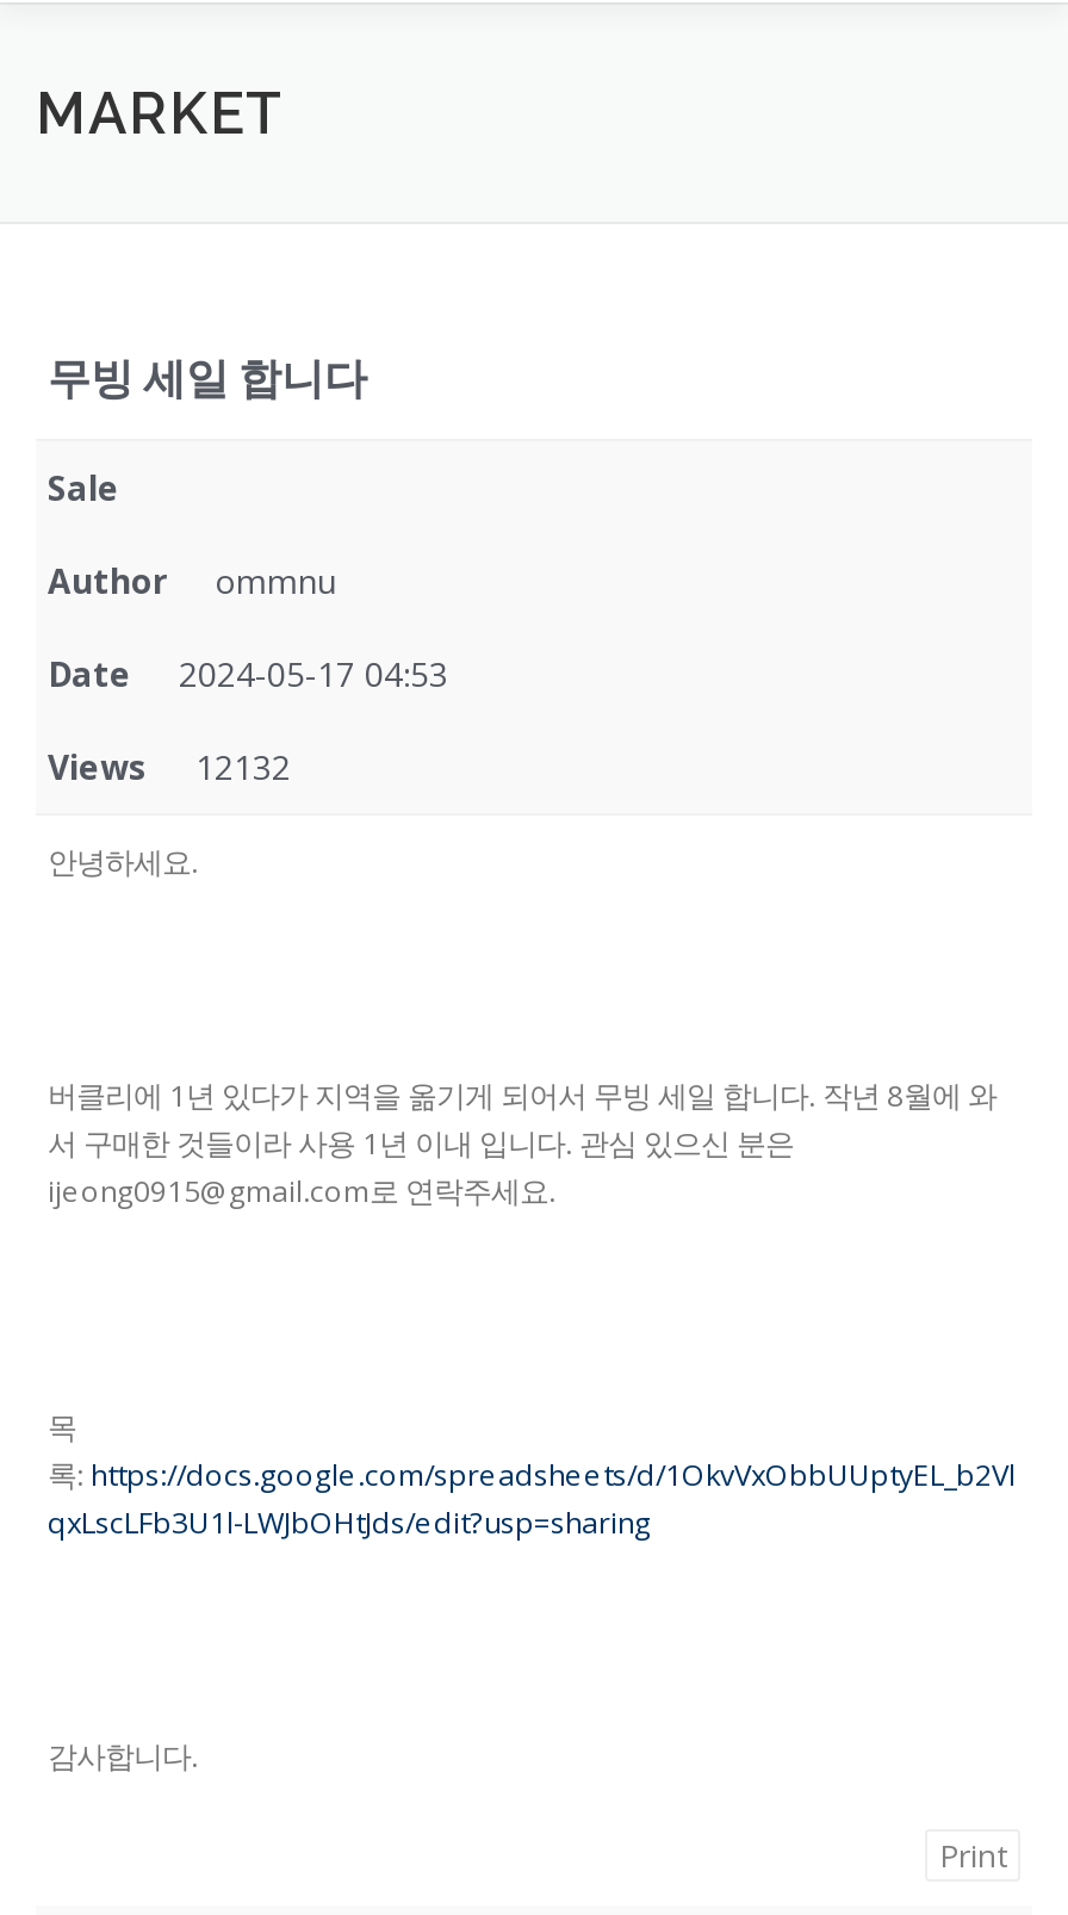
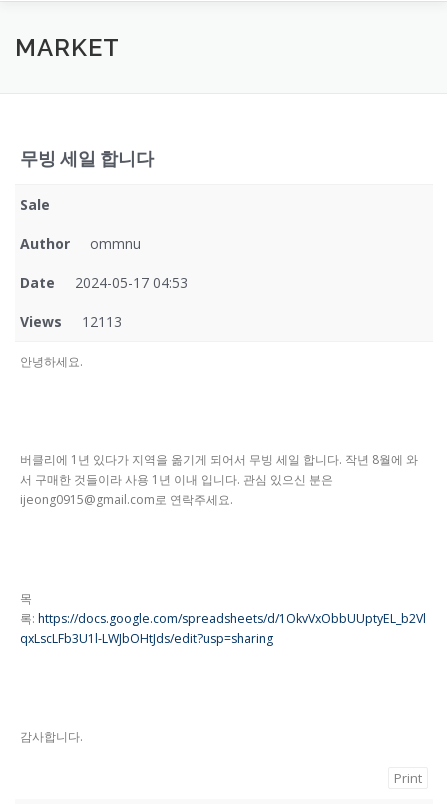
[48,744,291,789] Views 12132 -> [20,312,122,331] Views 12113

